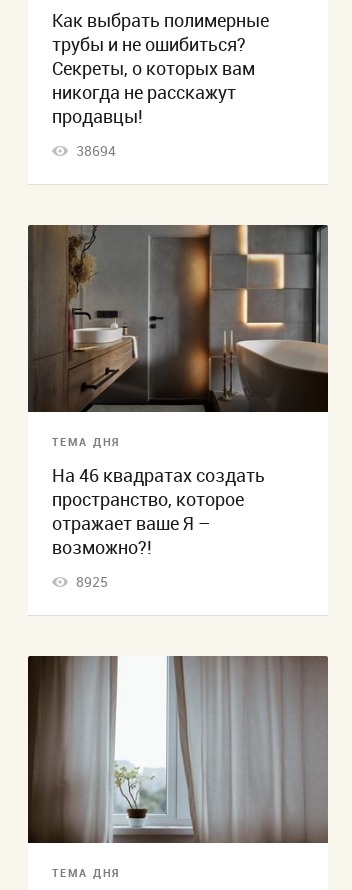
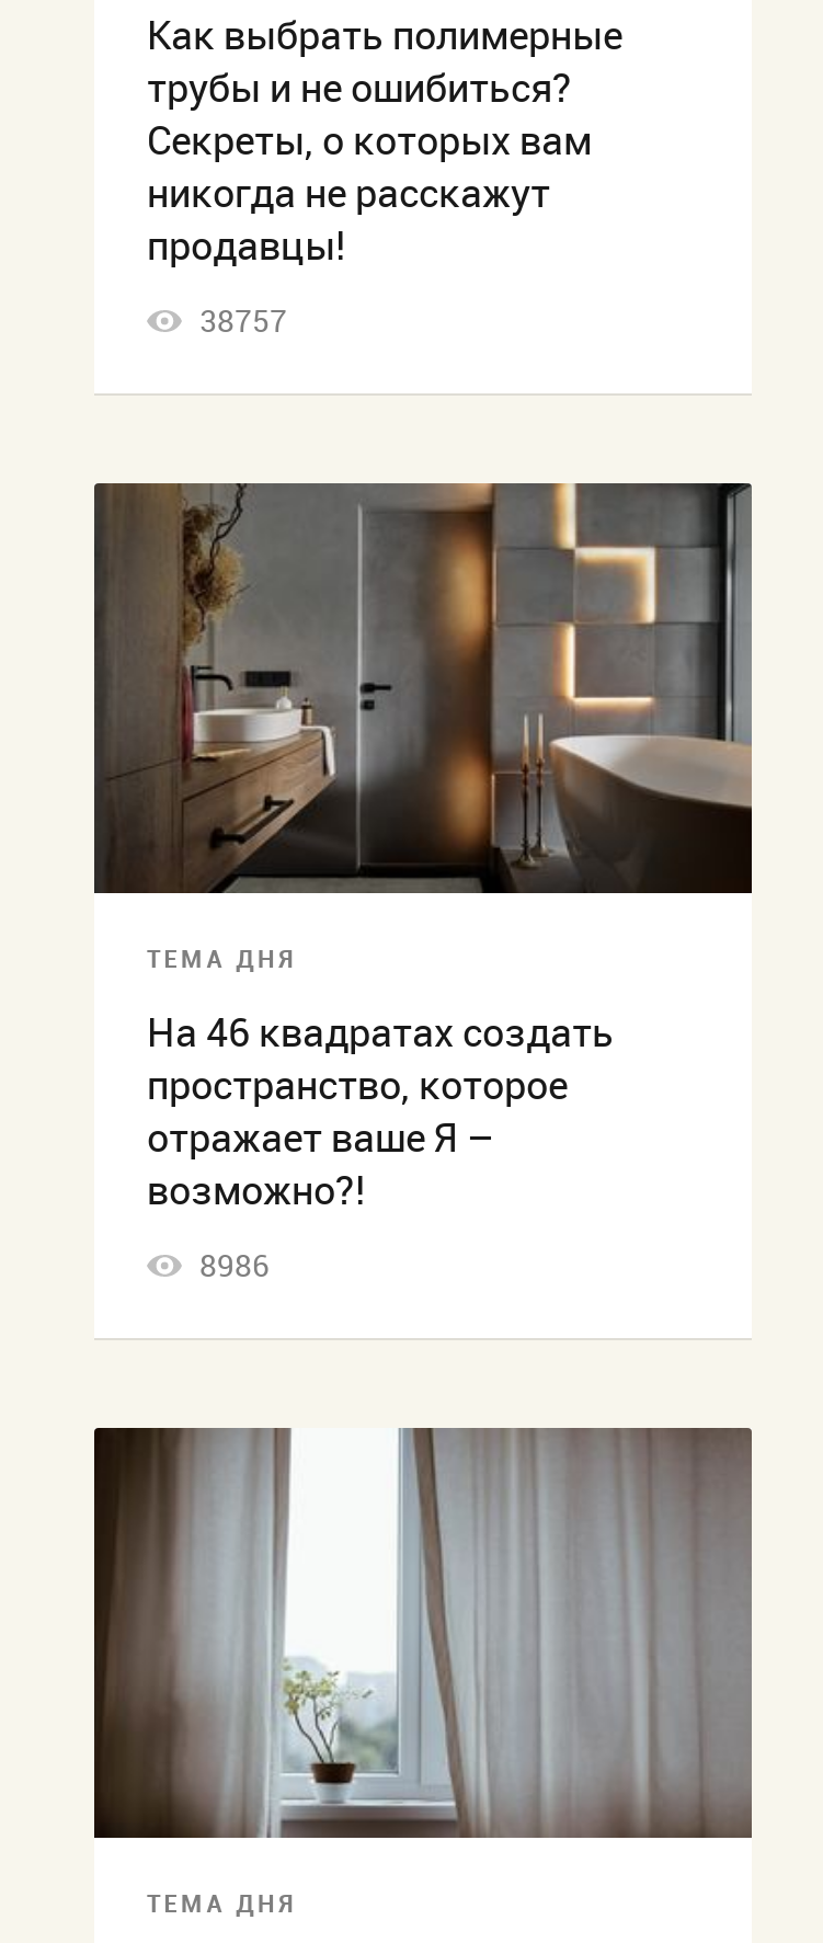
[76,143,116,159] 38694 -> [199,304,287,339] 38757
[76,574,108,590] 8925 -> [199,1248,270,1283] 8986

